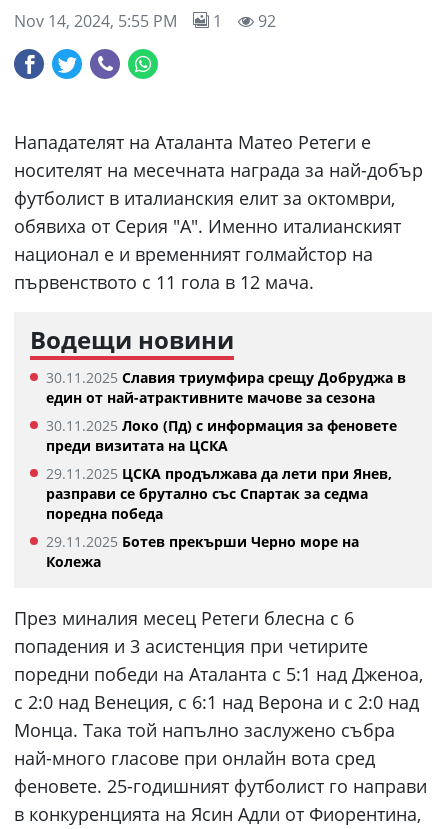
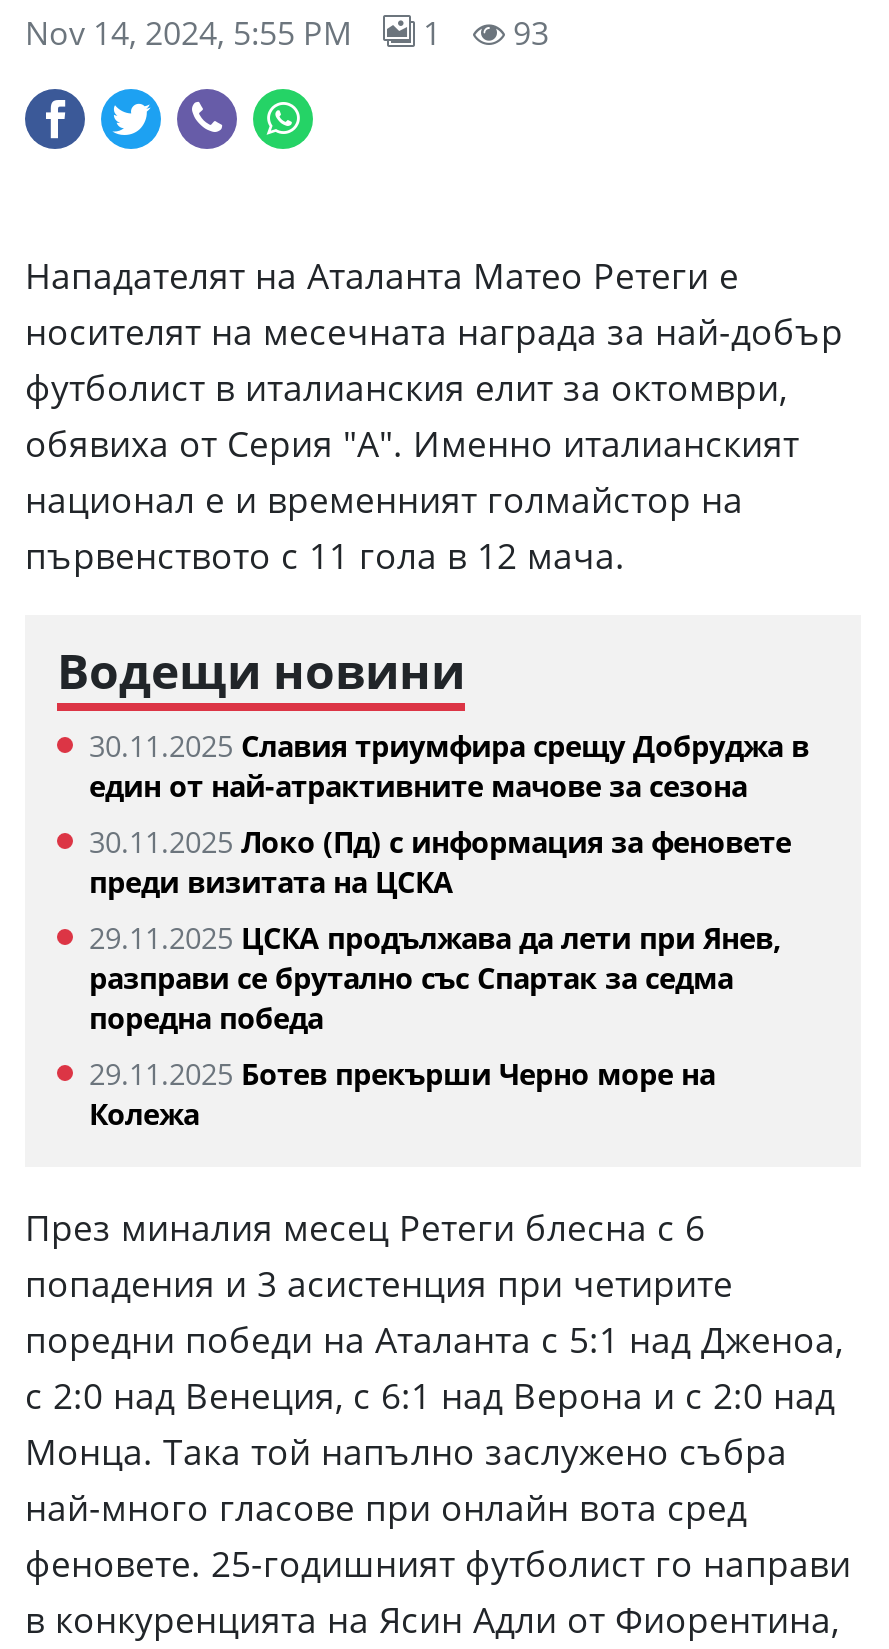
[14,10,276,32] Nov 14, 2024, 5:55 PM 1 92 -> [25,11,549,55] Nov 14, 2024, 5:55 PM 1 93

